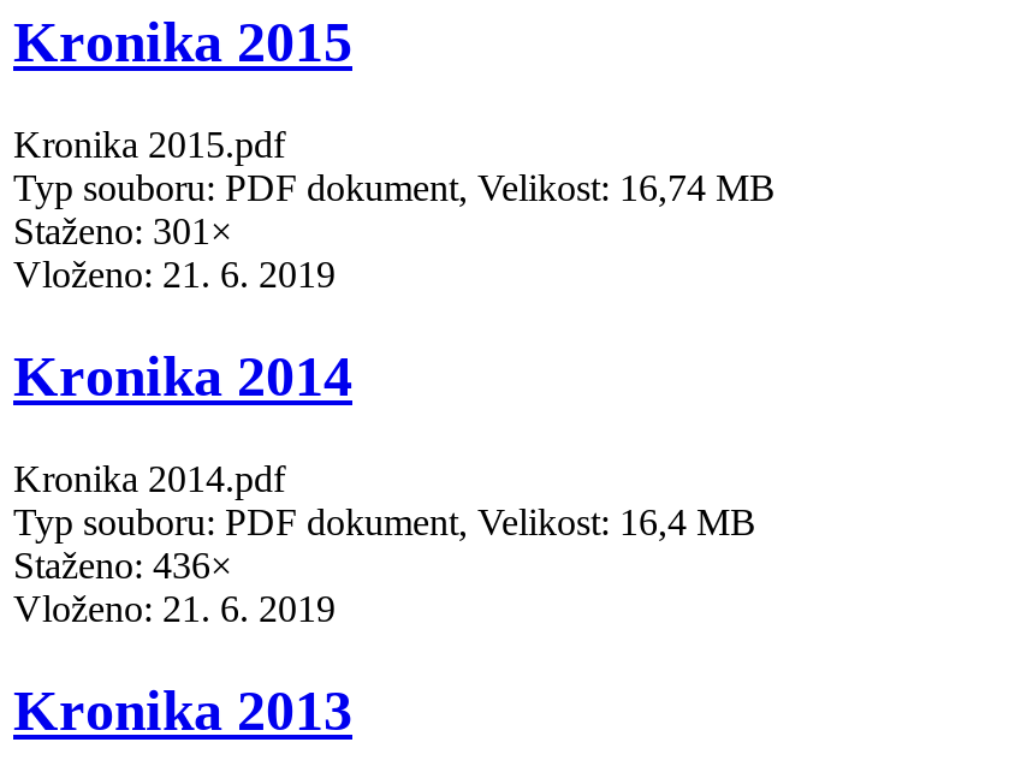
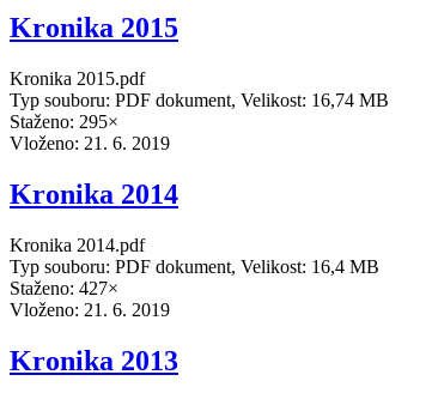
[13,210,232,251] Staženo: 301× -> [10,111,118,132] Staženo: 295×
[13,544,232,585] Staženo: 436× -> [10,278,118,298] Staženo: 427×

